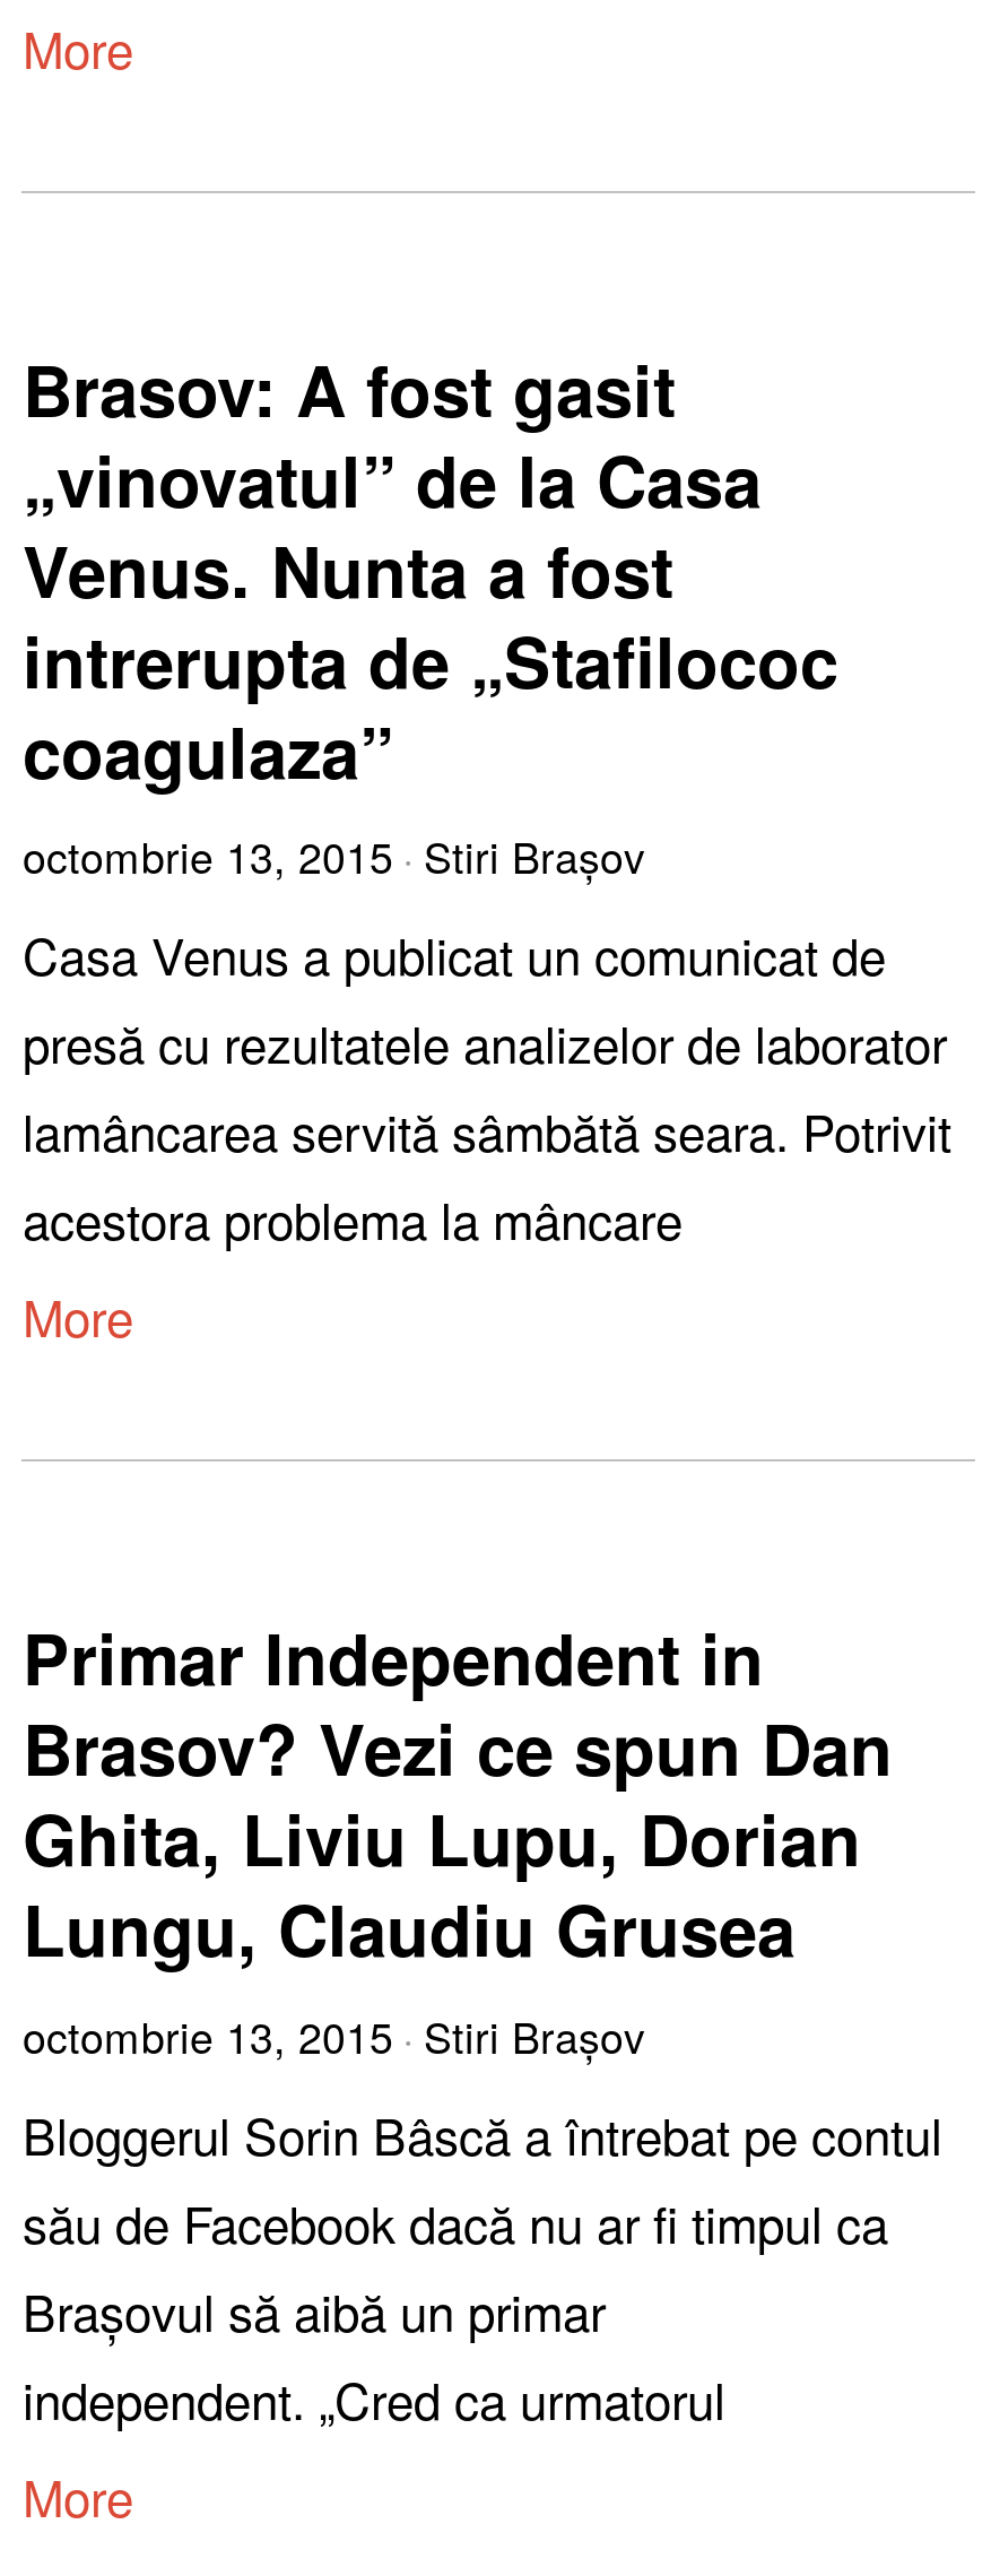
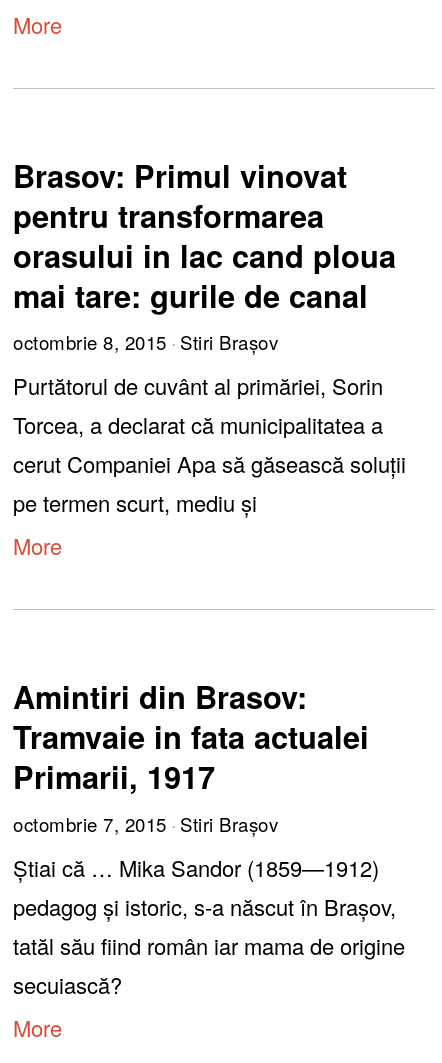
[22,337,838,885] Brasov: A fost gasit | „vinovatul” de la Casa | Venus. Nunta a fost | intrerupta de „Stafilococ | coagulaza” | octombrie 13, 2015 Stiri Brașov -> [13,152,396,355] Brasov: Primul vinovat | pentru transformarea | orasului in lac cand ploua | mai tare: gurile de canal | octombrie 8, 2015 Stiri Brașov
[22,918,951,1253] Casa Venus a publicat un comunicat de | presă cu rezultatele analizelor de laborator | lamâncarea servită sâmbătă seara. Potrivit | acestora problema la mâncare -> [13,370,406,518] Purtătorul de cuvânt al primăriei, Sorin | Torcea, a declarat că municipalitatea a | cerut Companiei Apa să găsească soluţii | pe termen scurt, mediu şi
[22,1607,892,2064] Primar Independent in | Brasov? Vezi ce spun Dan | Ghita, Liviu Lupu, Dorian | Lungu, Claudiu Grusea | octombrie 13, 2015 Stiri Brașov -> [13,674,369,836] Amintiri din Brasov: | Tramvaie in fata actualei | Primarii, 1917 | octombrie 7, 2015 Stiri Brașov
[22,2098,942,2432] Bloggerul Sorin Bâscă a întrebat pe contul | său de Facebook dacă nu ar fi timpul ca | Brașovul să aibă un primar | independent. „Cred ca urmatorul -> [13,851,405,999] Știai că … Mika Sandor (1859—1912) | pedagog şi istoric, s-a născut în Braşov, | tatăl său fiind român iar mama de origine | secuiască?

